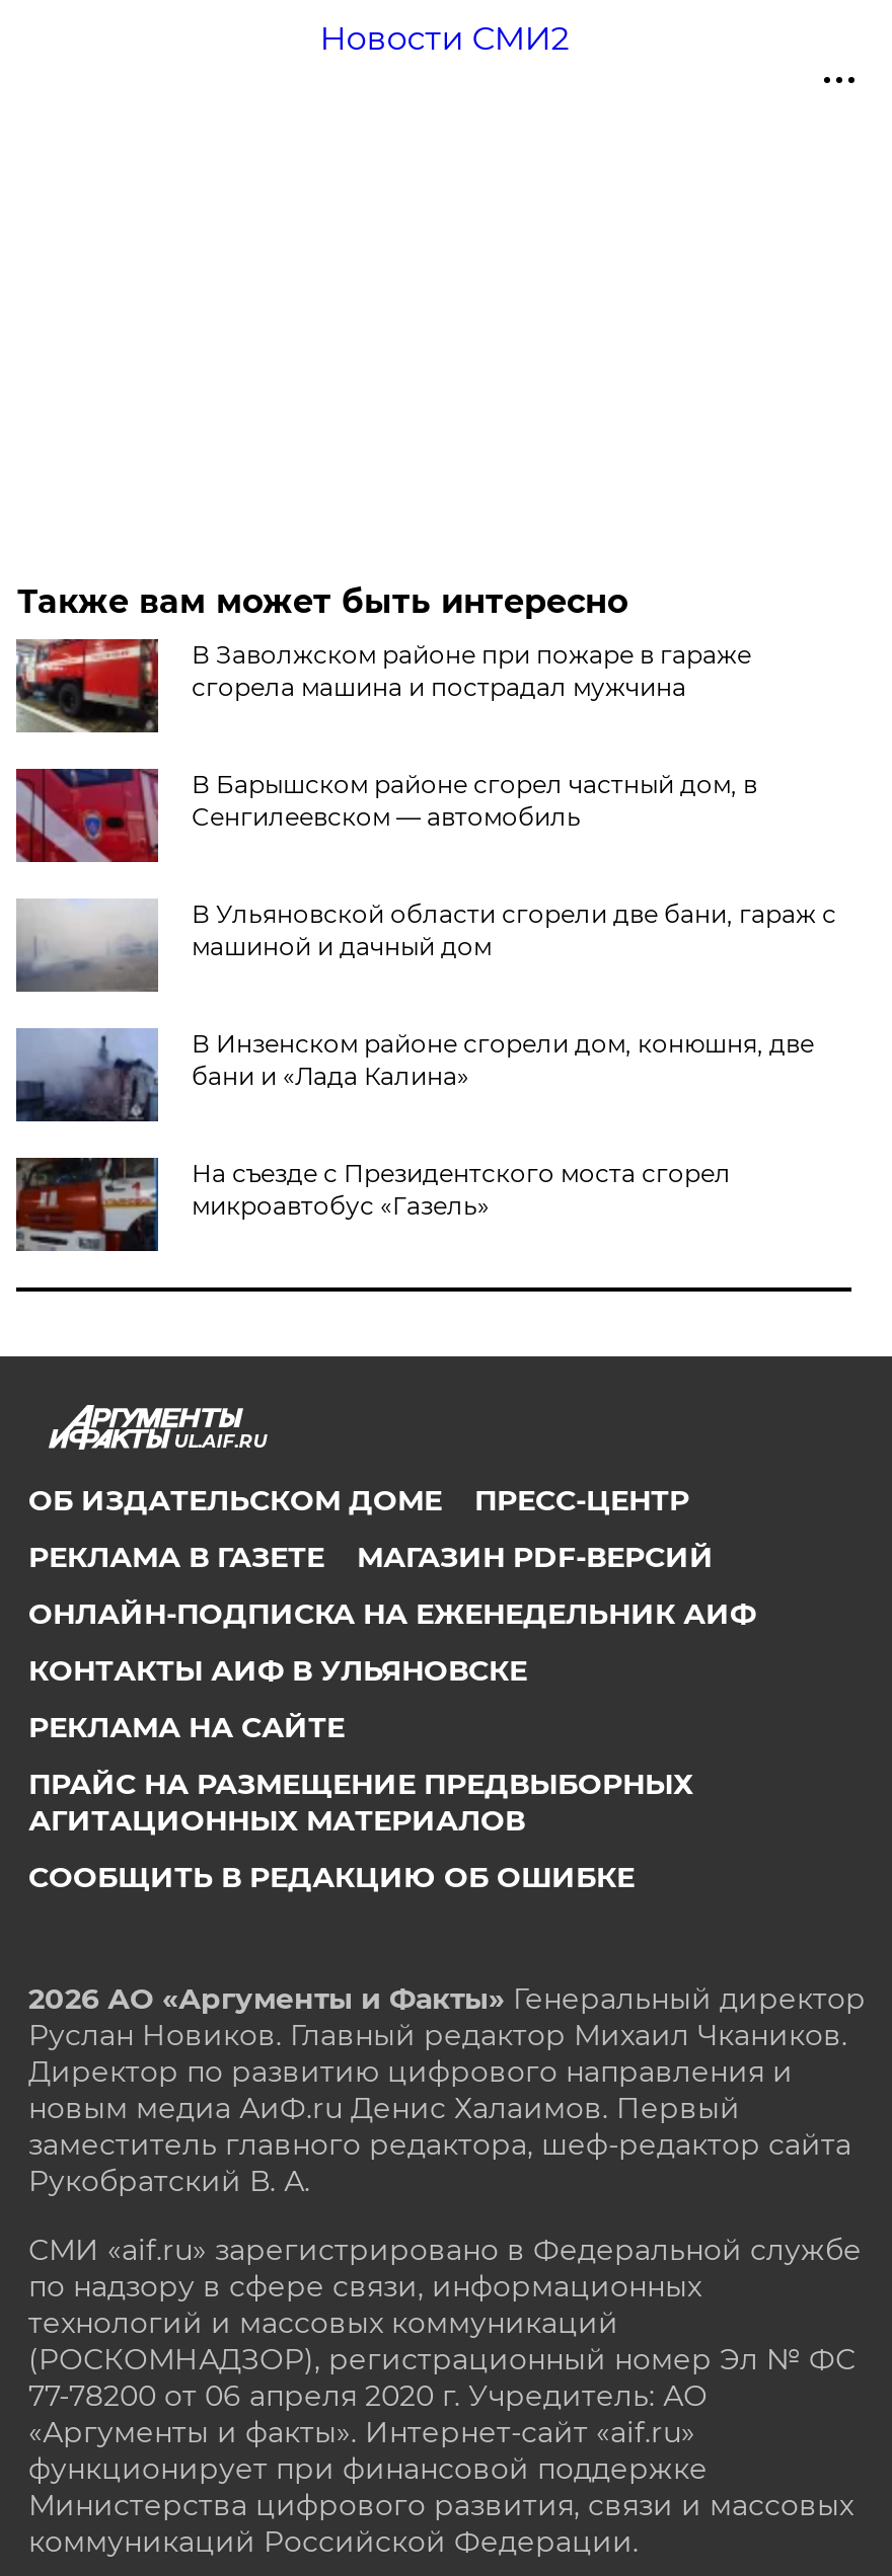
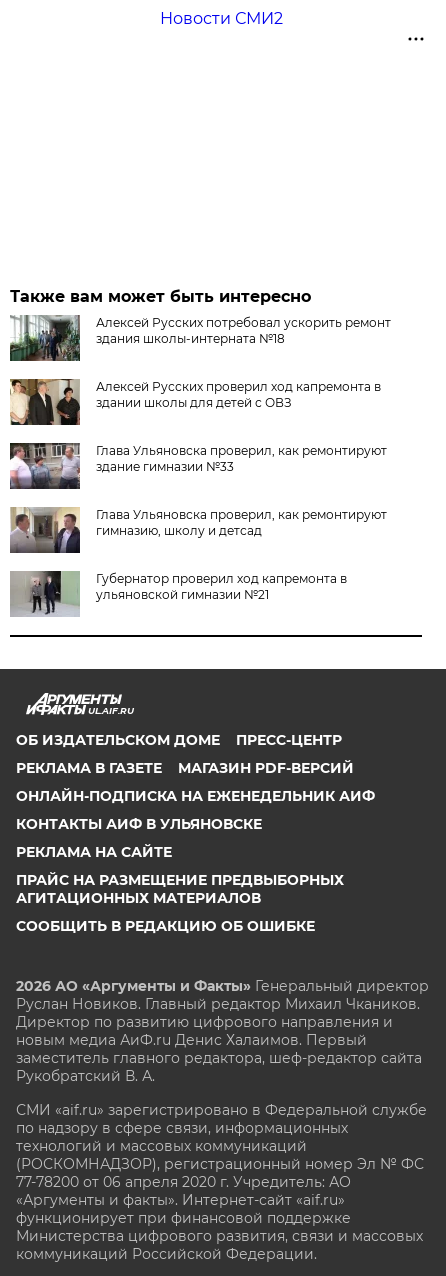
[14,637,751,732] [image] | В Заволжском районе при пожаре в гараже | сгорела машина и пострадал мужчина -> [10,314,391,362] [image] | Алексей Русских потребовал ускорить ремонт | здания школы-интерната №18
[14,767,757,864] [image] | В Барышском районе сгорел частный дом, в | Сенгилеевском — автомобиль -> [9,378,381,426] [image] | Алексей Русских проверил ход капремонта в | здании школы для детей с ОВЗ
[14,899,836,994] [image] | В Ульяновской области сгорели две бани, гараж с | машиной и дачный дом -> [9,442,387,490] [image] | Глава Ульяновска проверил, как ремонтируют | здание гимназии №33
[14,1028,814,1121] [image] | В Инзенском районе сгорели дом, конюшня, две | бани и «Лада Калина» -> [9,507,387,553] [image] | Глава Ульяновска проверил, как ремонтируют | гимназию, школу и детсад
[16,1158,731,1253] [image] | На съезде с Президентского моста сгорел | микроавтобус «Газель» -> [10,570,347,617] [image] | Губернатор проверил ход капремонта в | ульяновской гимназии №21

